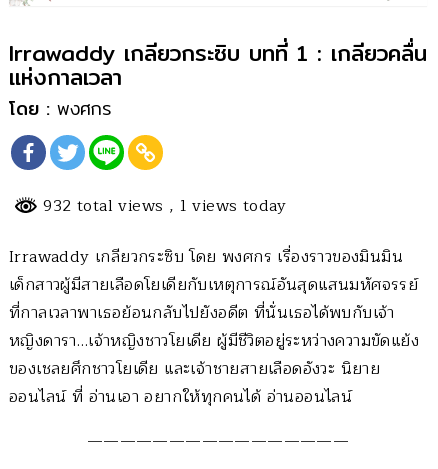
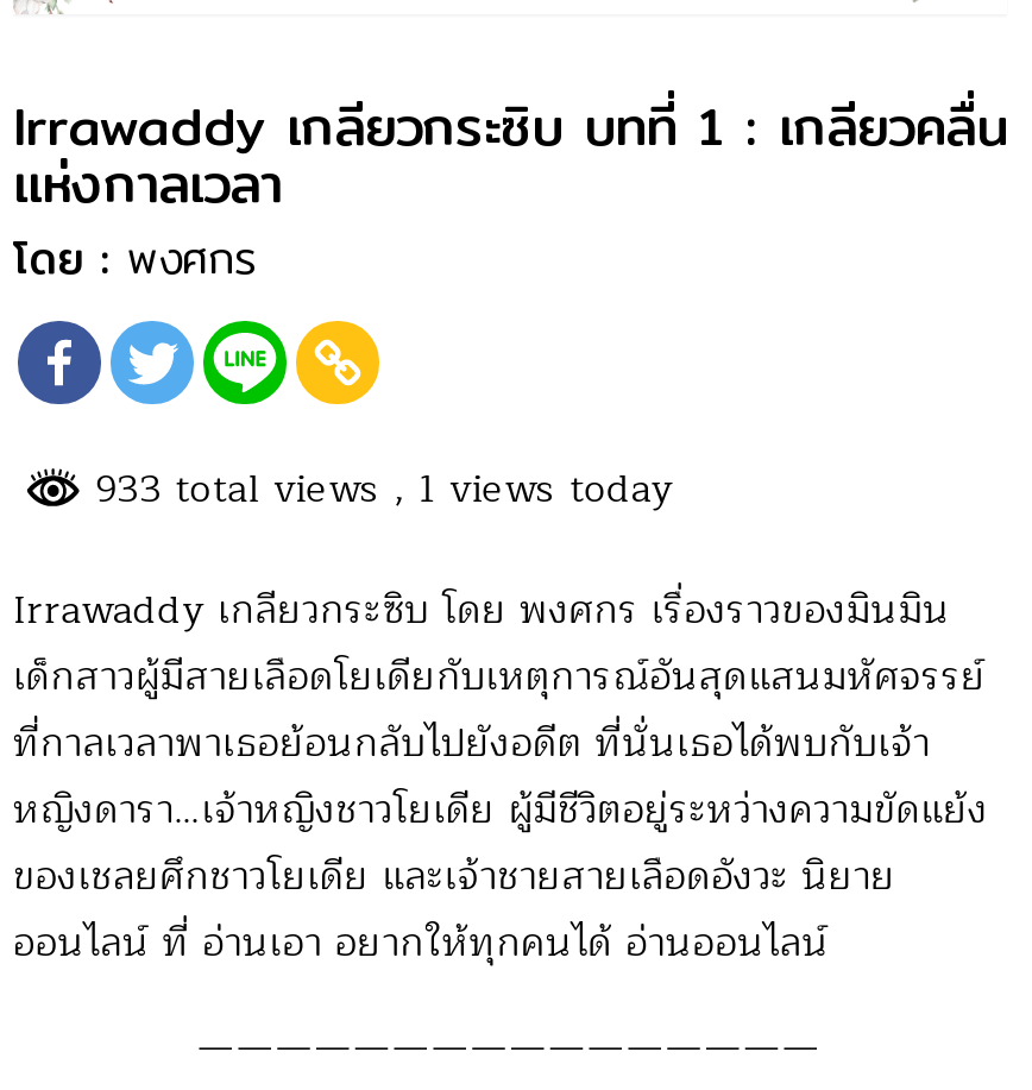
[38,193,287,219] 932 total views, 1 views today -> [82,460,674,522] 933 total views, 1 views today

